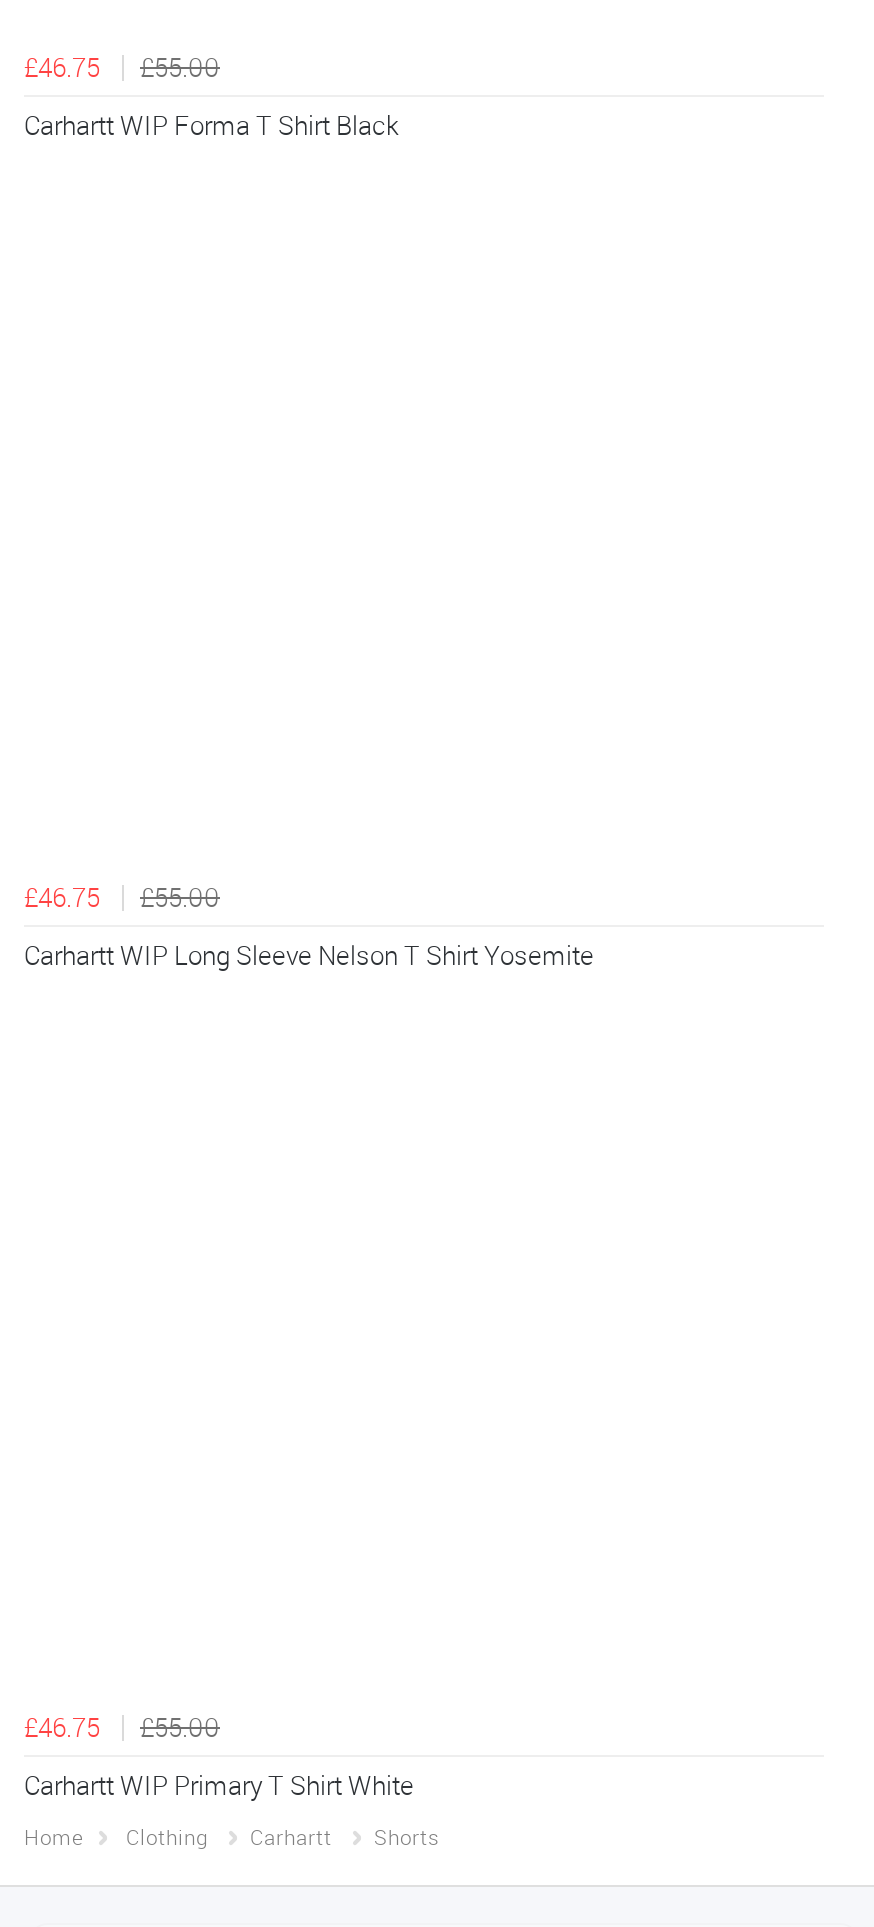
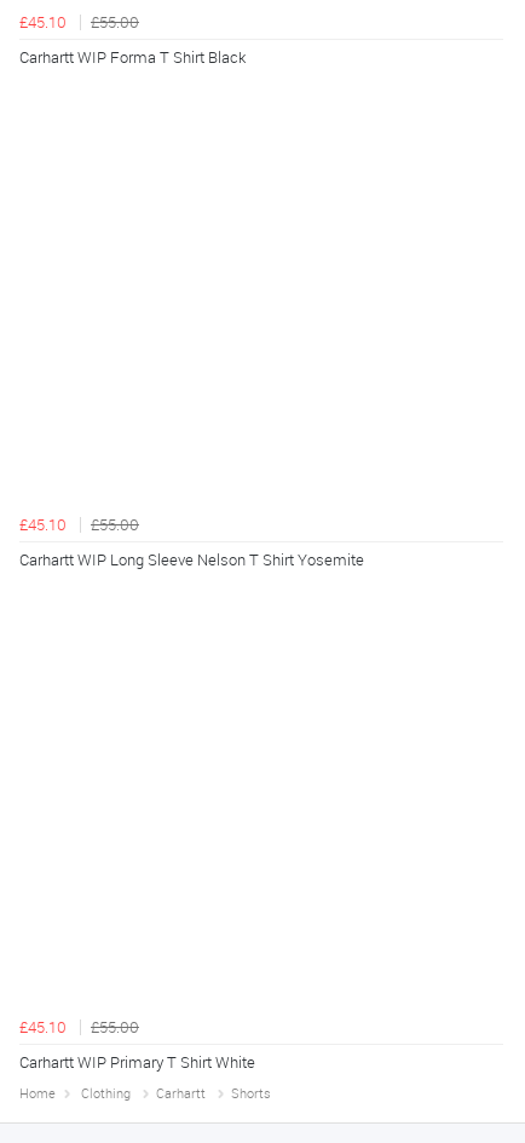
[24,49,100,85] £46.75 -> [19,11,67,33] £45.10
[24,879,100,915] £46.75 -> [19,513,67,535] £45.10
[24,1709,100,1745] £46.75 -> [19,1016,67,1038] £45.10

